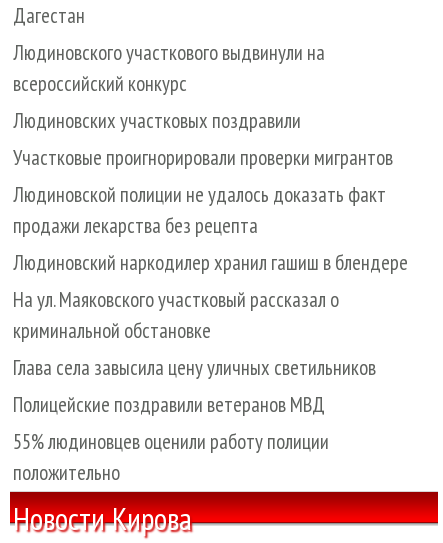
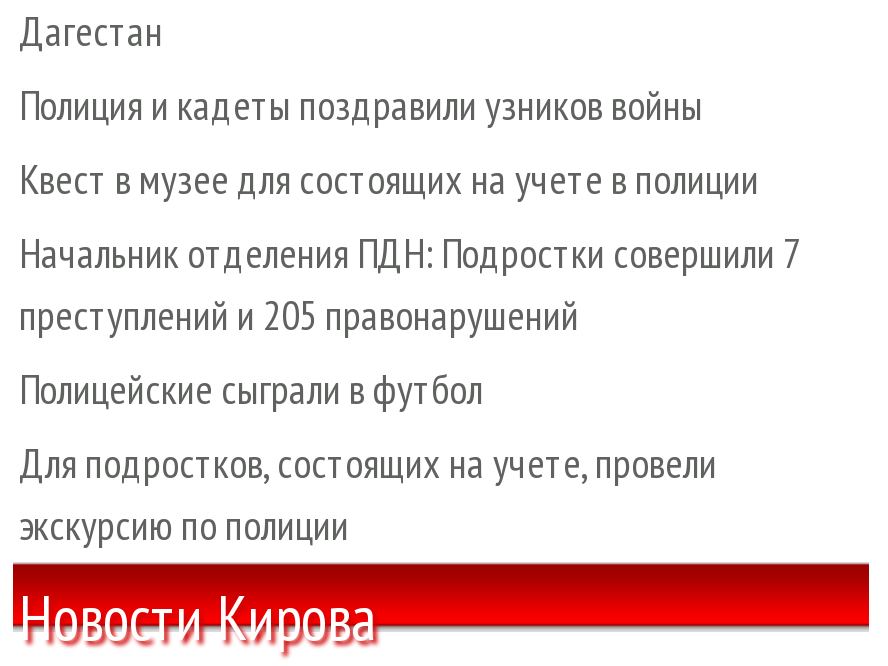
[13,39,408,486] Людиновского участкового выдвинули на | всероссийский конкурс | Людиновских участковых поздравили | Участковые проигнорировали проверки мигрантов | Людиновской полиции не удалось доказать факт | продажи лекарства без рецепта | Людиновский наркодилер хранил гашиш в блендере | На ул. Маяковского участковый рассказал о | криминальной обстановке | Глава села завысила цену уличных светильников | Полицейские поздравили ветеранов МВД | 55% людиновцев оценили работу полиции | положительно -> [19,79,799,553] Полиция и кадеты поздравили узников войны | Квест в музее для состоящих на учете в полиции | Начальник отделения ПДН: Подростки совершили 7 | преступлений и 205 правонарушений | Полицейские сыграли в футбол | Для подростков, состоящих на учете, провели | экскурсию по полиции

